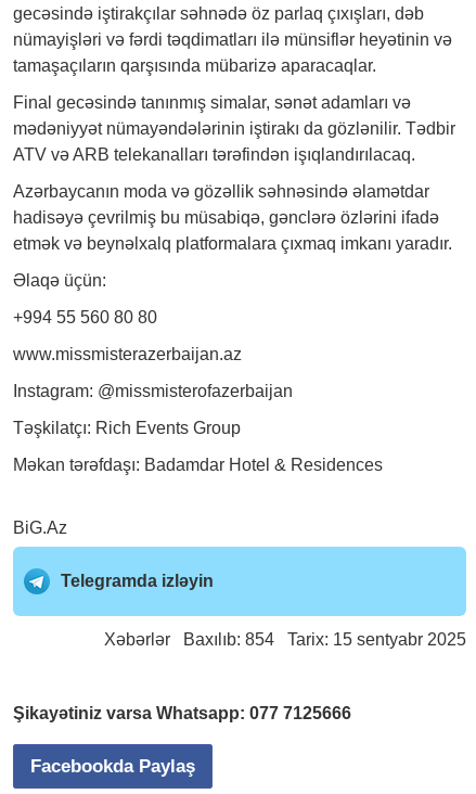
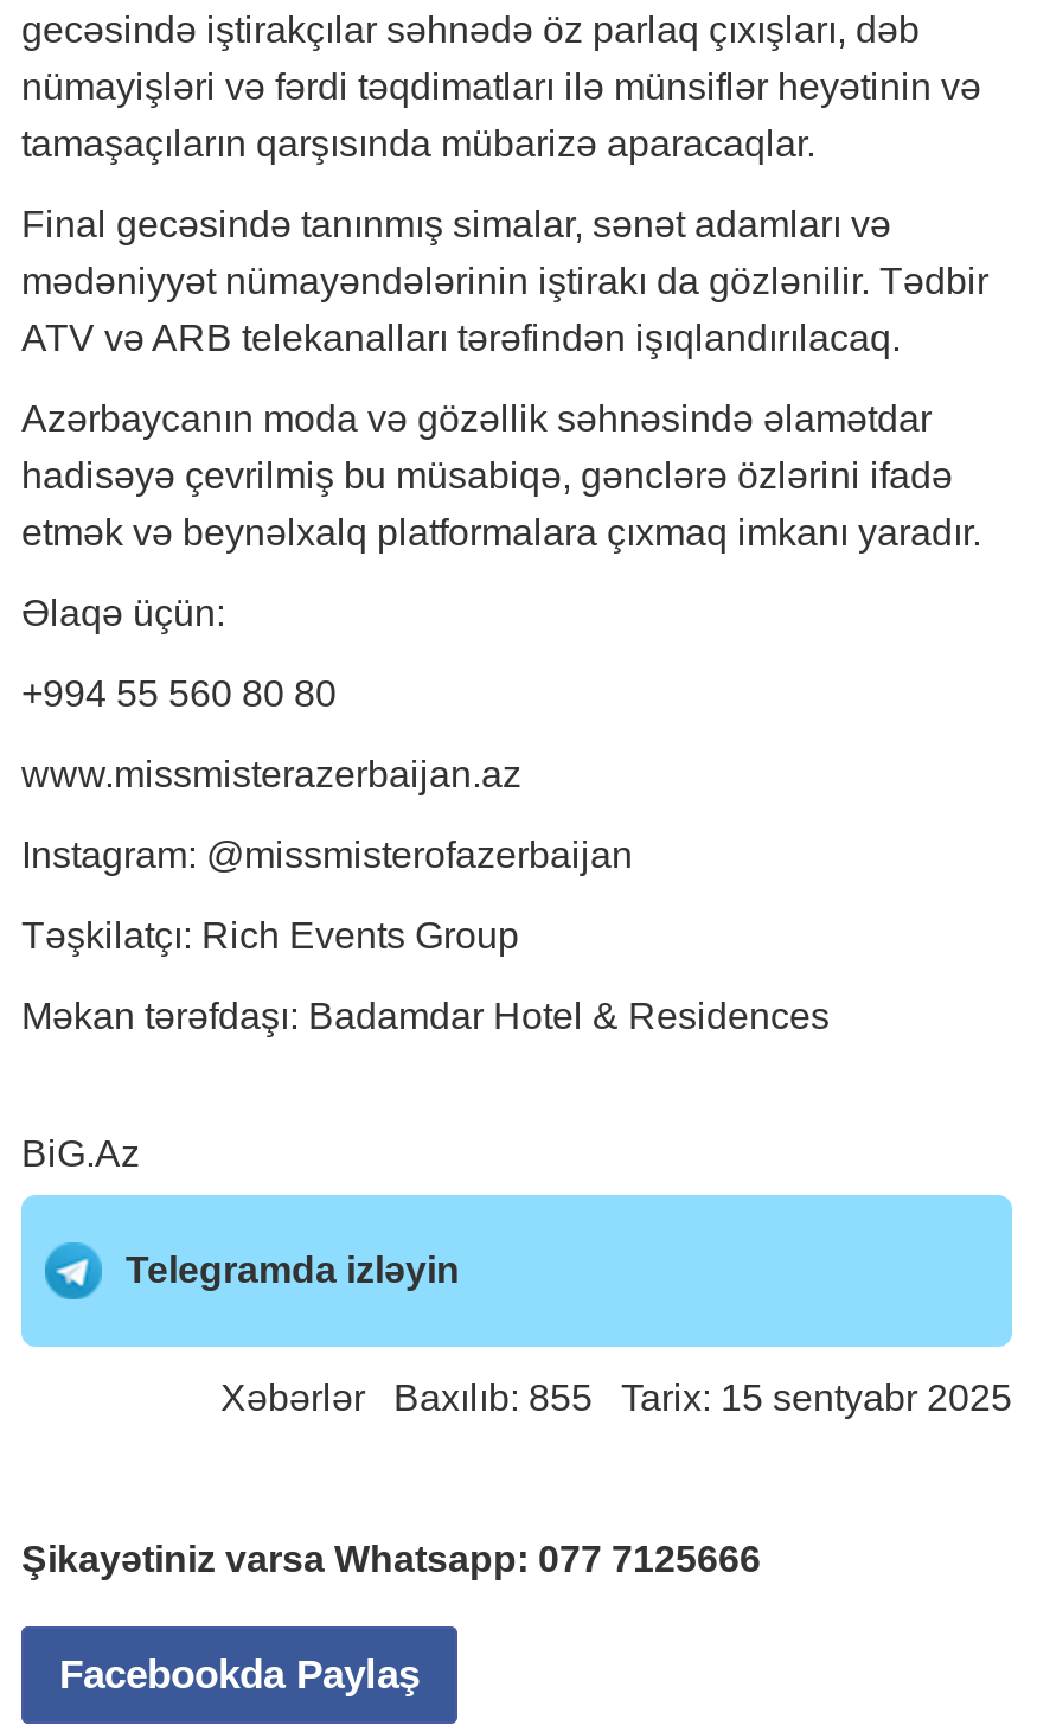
[104,630,466,649] Xəbərlər Baxılıb: 854 Tarix: 15 sentyabr 2025 -> [220,1377,1012,1418] Xəbərlər Baxılıb: 855 Tarix: 15 sentyabr 2025

